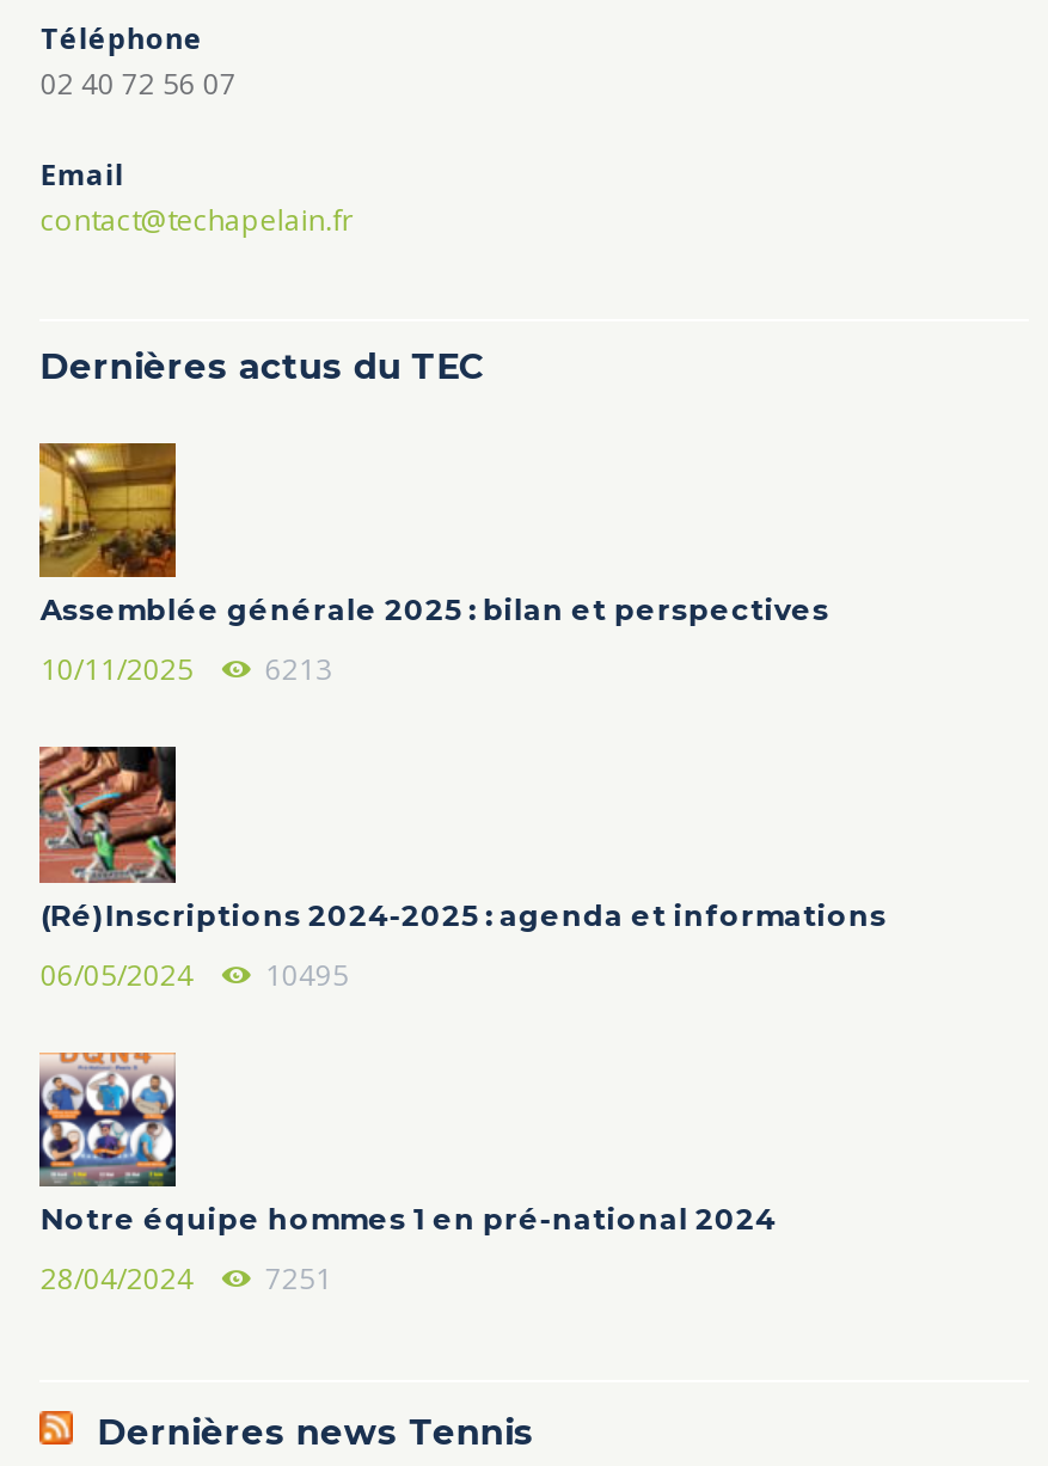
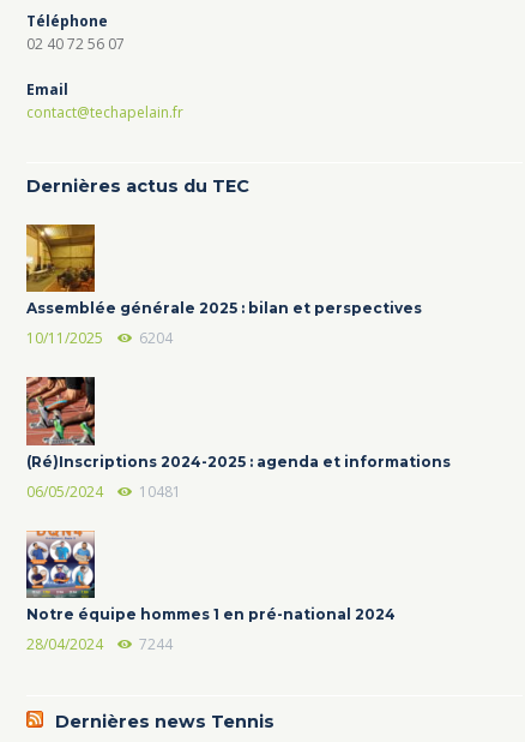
[40,649,332,690] 10/11/2025 6213 -> [27,328,173,349] 10/11/2025 6204
[40,953,349,994] 06/05/2024 10495 -> [27,481,181,501] 06/05/2024 10481
[40,1258,332,1298] 28/04/2024 7251 -> [27,634,173,654] 28/04/2024 7244

